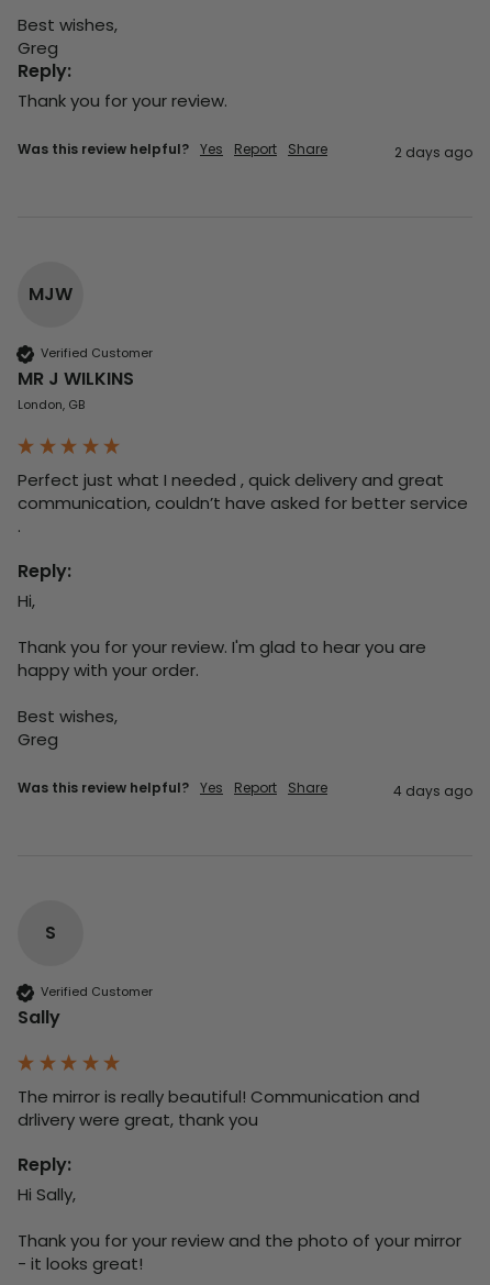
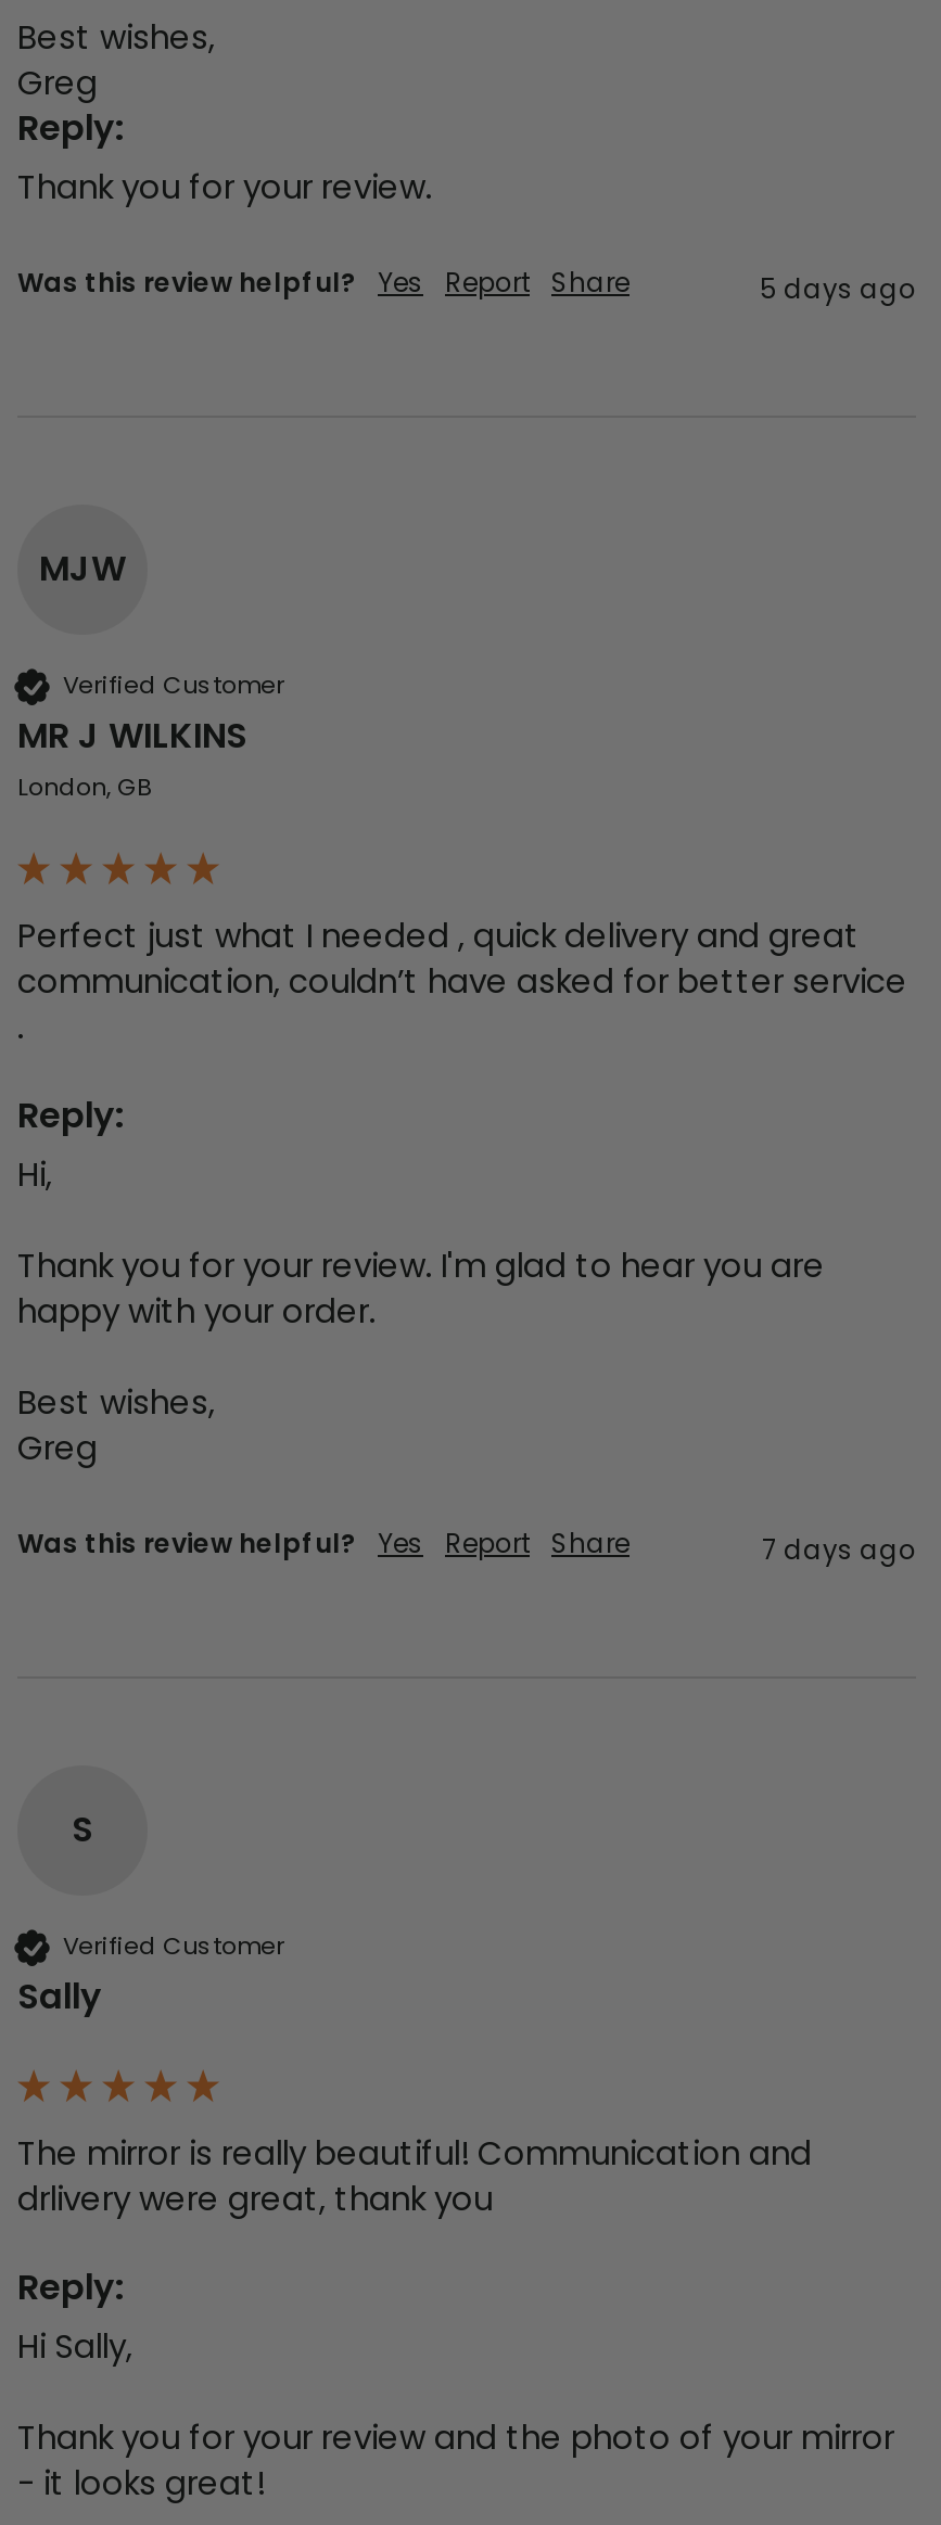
[394,142,472,161] 2 days ago -> [760,269,916,306] 5 days ago
[393,781,472,800] 4 days ago -> [762,1530,916,1567] 7 days ago

